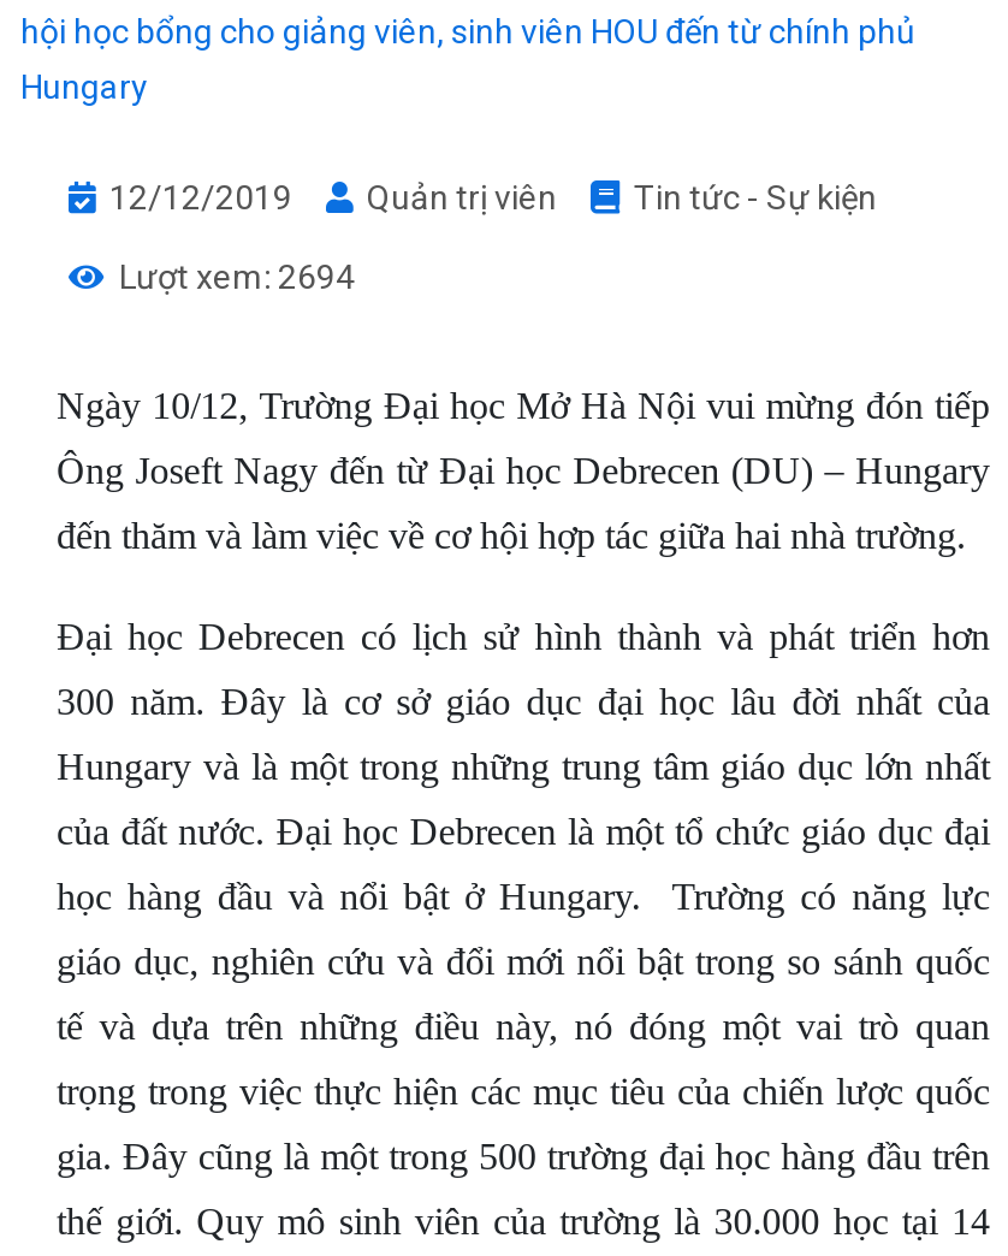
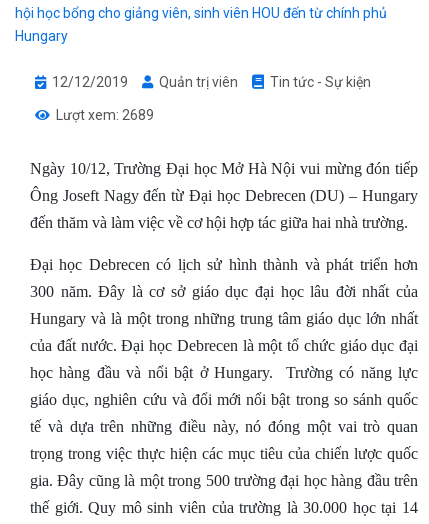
[112,257,355,296] Lượt xem: 2694 -> [53,107,154,123] Lượt xem: 2689

